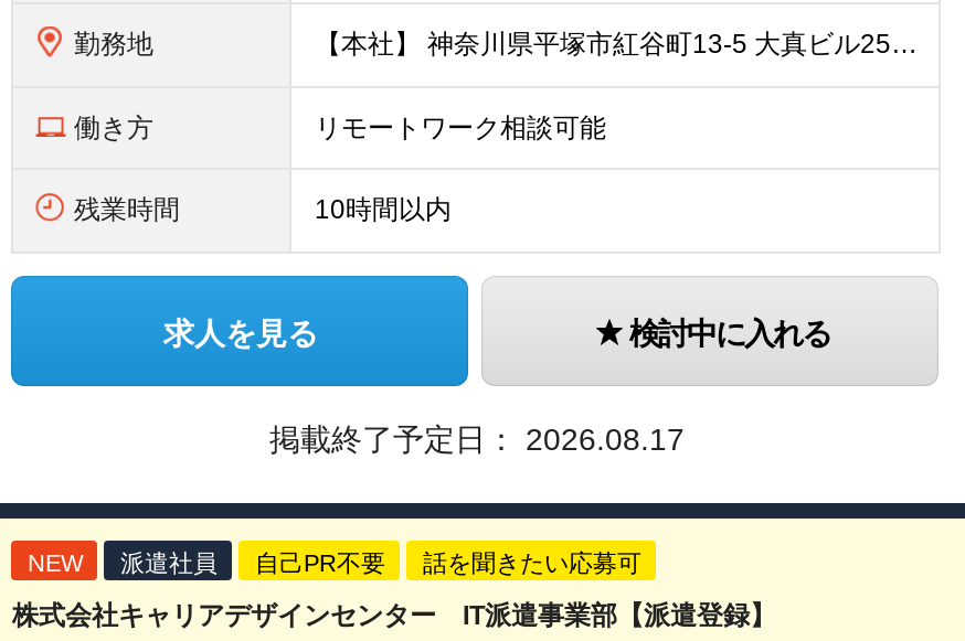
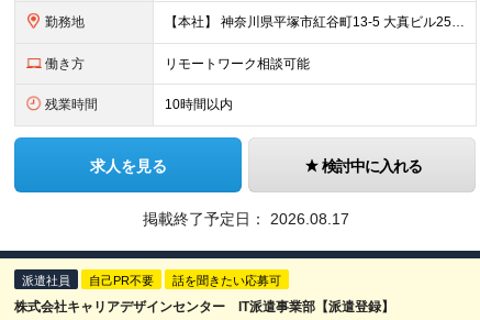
[27,549,83,576] NEW -> none

